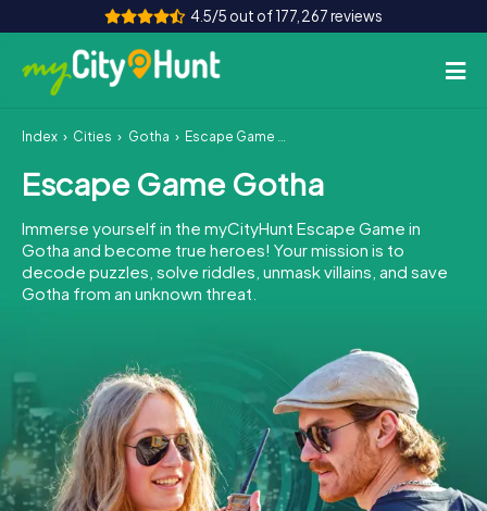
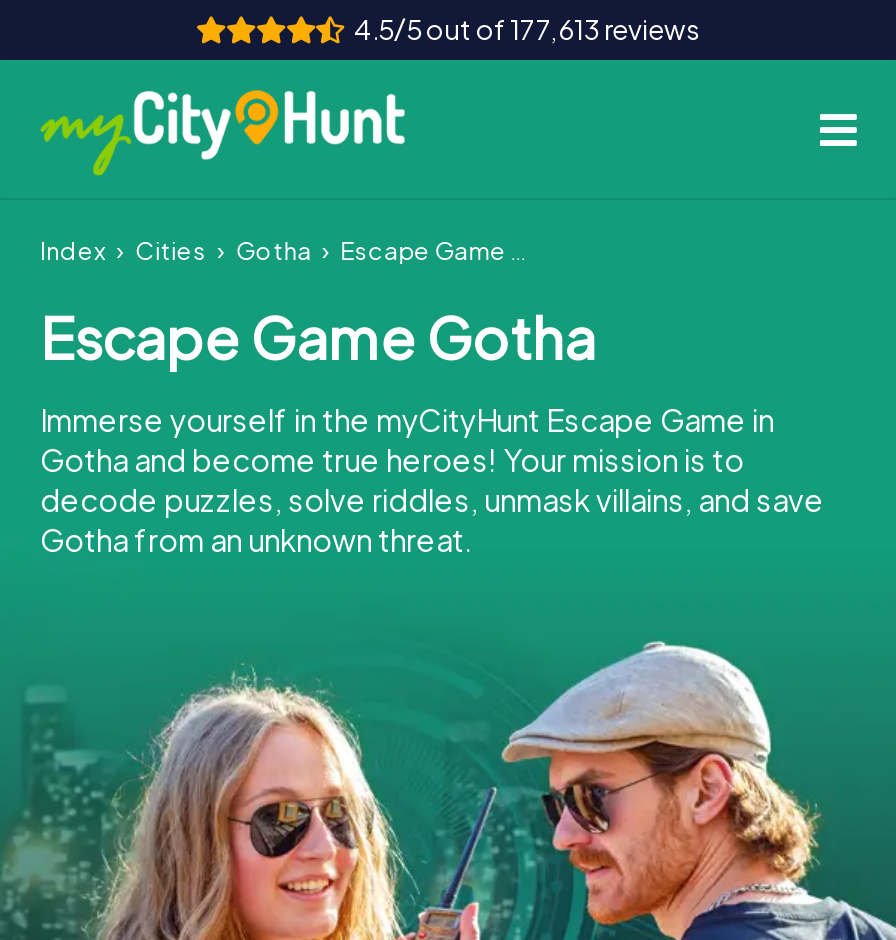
[190,7,383,25] 4.5/5 out of 177,267 reviews -> [354,12,700,46] 4.5/5 out of 177,613 reviews

